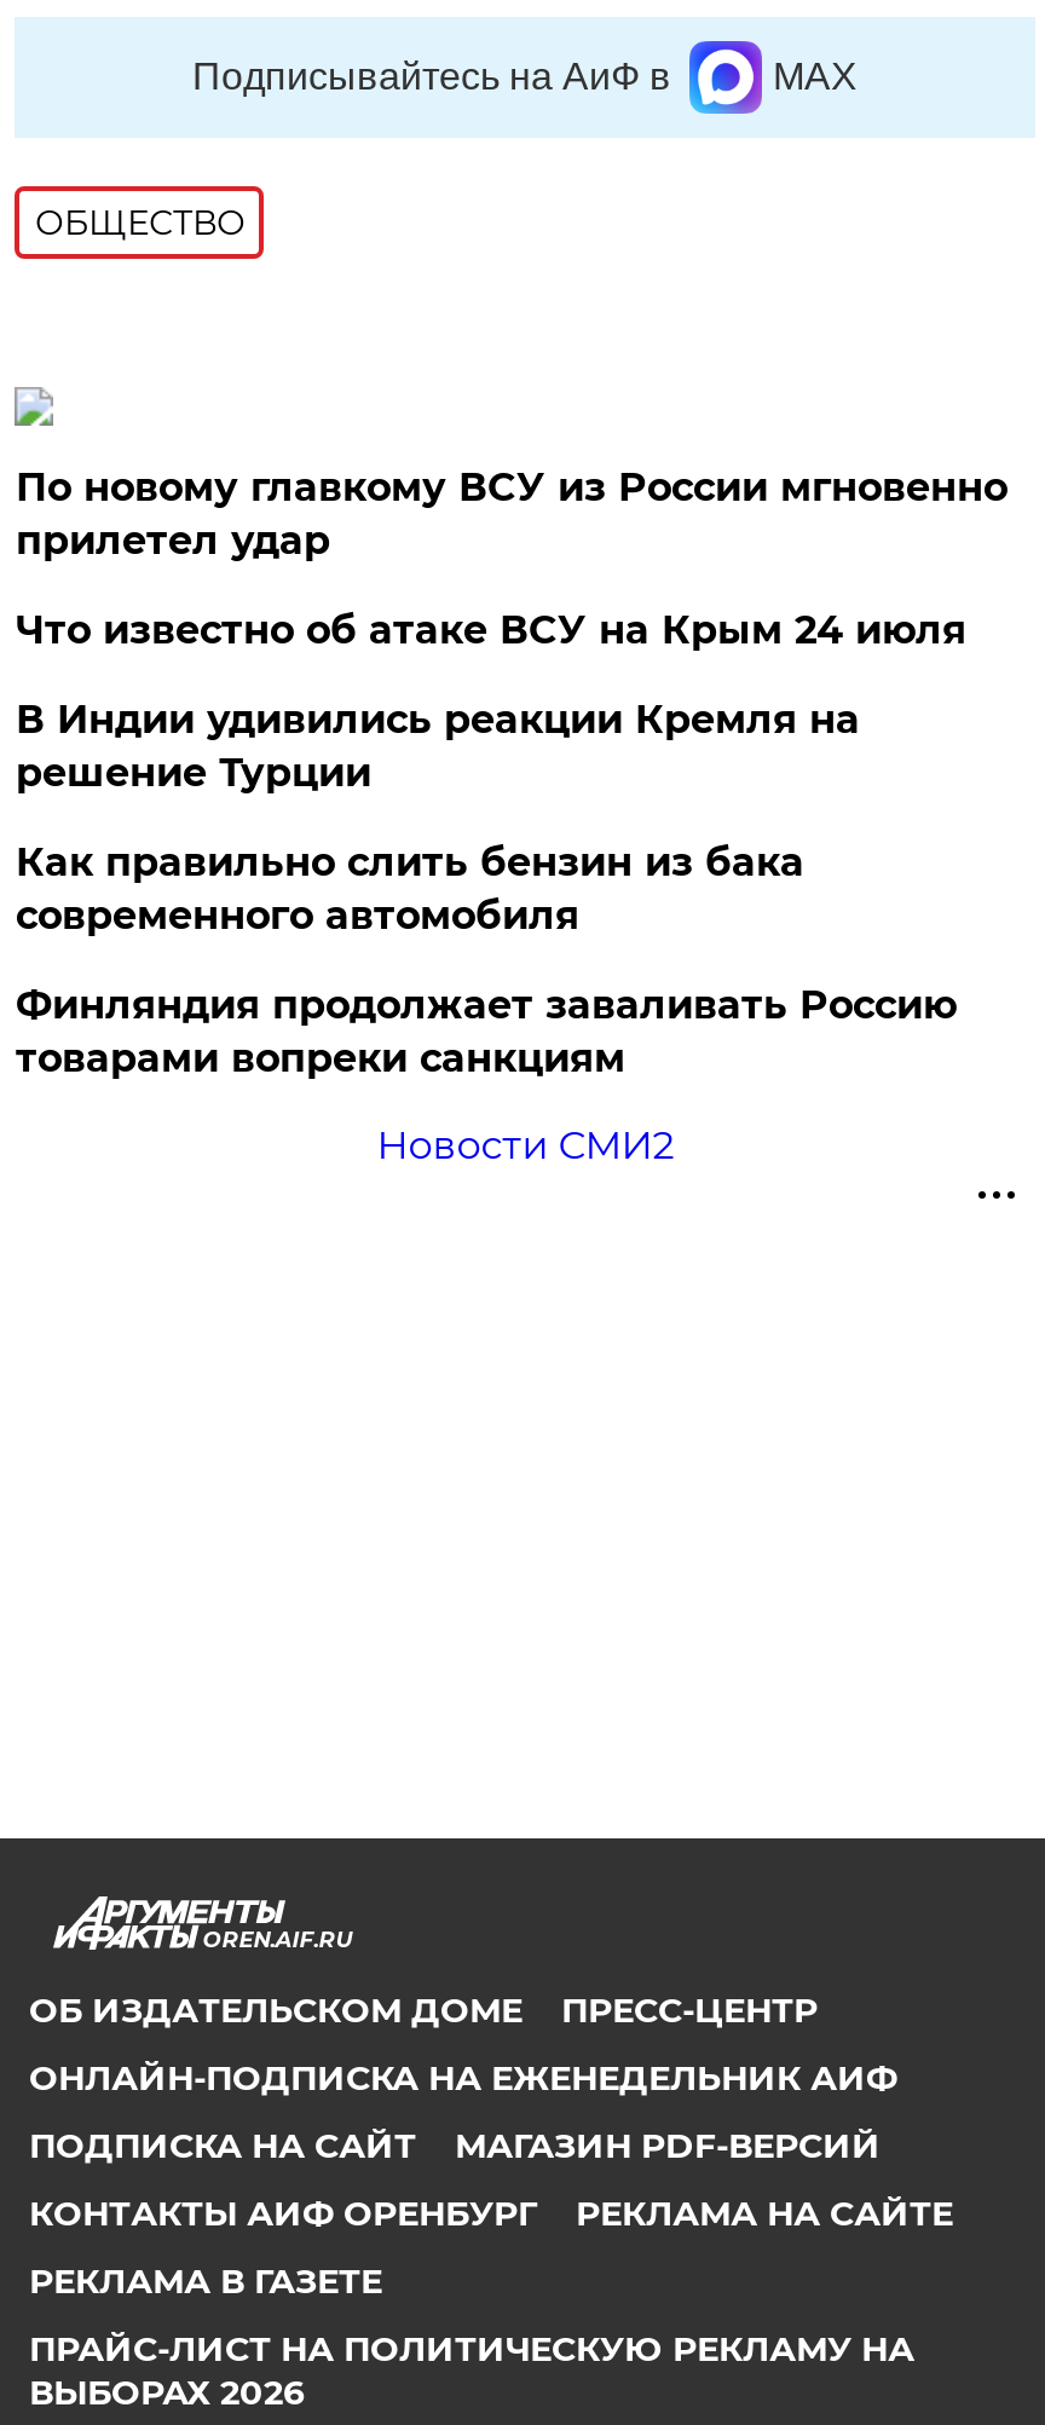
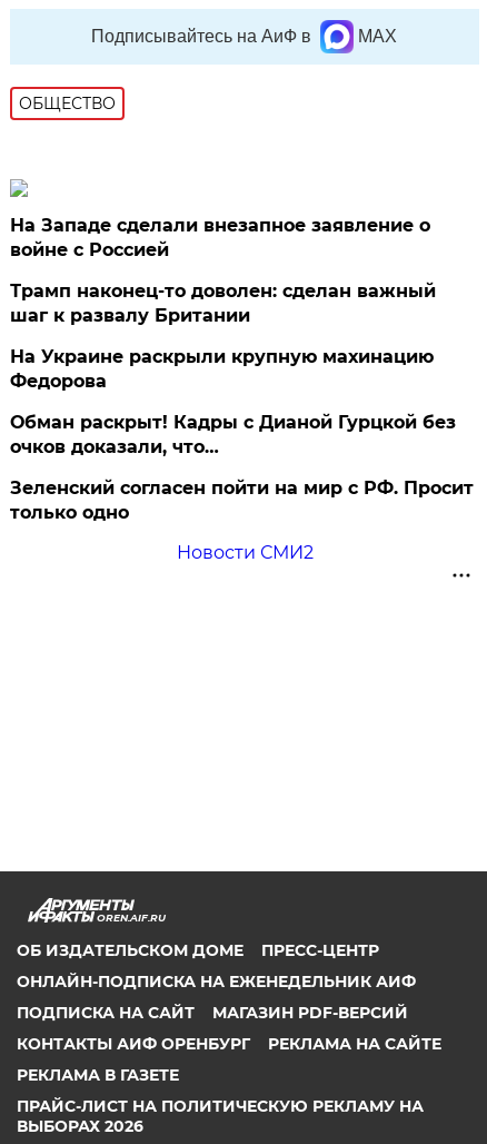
[15,465,1007,564] По новому главкому ВСУ из России мгновенно | прилетел удар -> [10,215,431,261] На Западе сделали внезапное заявление о | войне с Россией
[15,607,966,653] Что известно об атаке ВСУ на Крым 24 июля -> [10,281,436,326] Трамп наконец-то доволен: сделан важный | шаг к развалу Британии
[15,697,860,796] В Индии удивились реакции Кремля на | решение Турции -> [10,346,434,392] На Украине раскрыли крупную махинацию | Федорова
[15,840,804,939] Как правильно слить бензин из бака | современного автомобиля -> [10,412,456,457] Обман раскрыт! Кадры с Дианой Гурцкой без | очков доказали, что…
[15,982,956,1082] Финляндия продолжает заваливать Россию | товарами вопреки санкциям -> [10,478,474,523] Зеленский согласен пойти на мир с РФ. Просит | только одно

